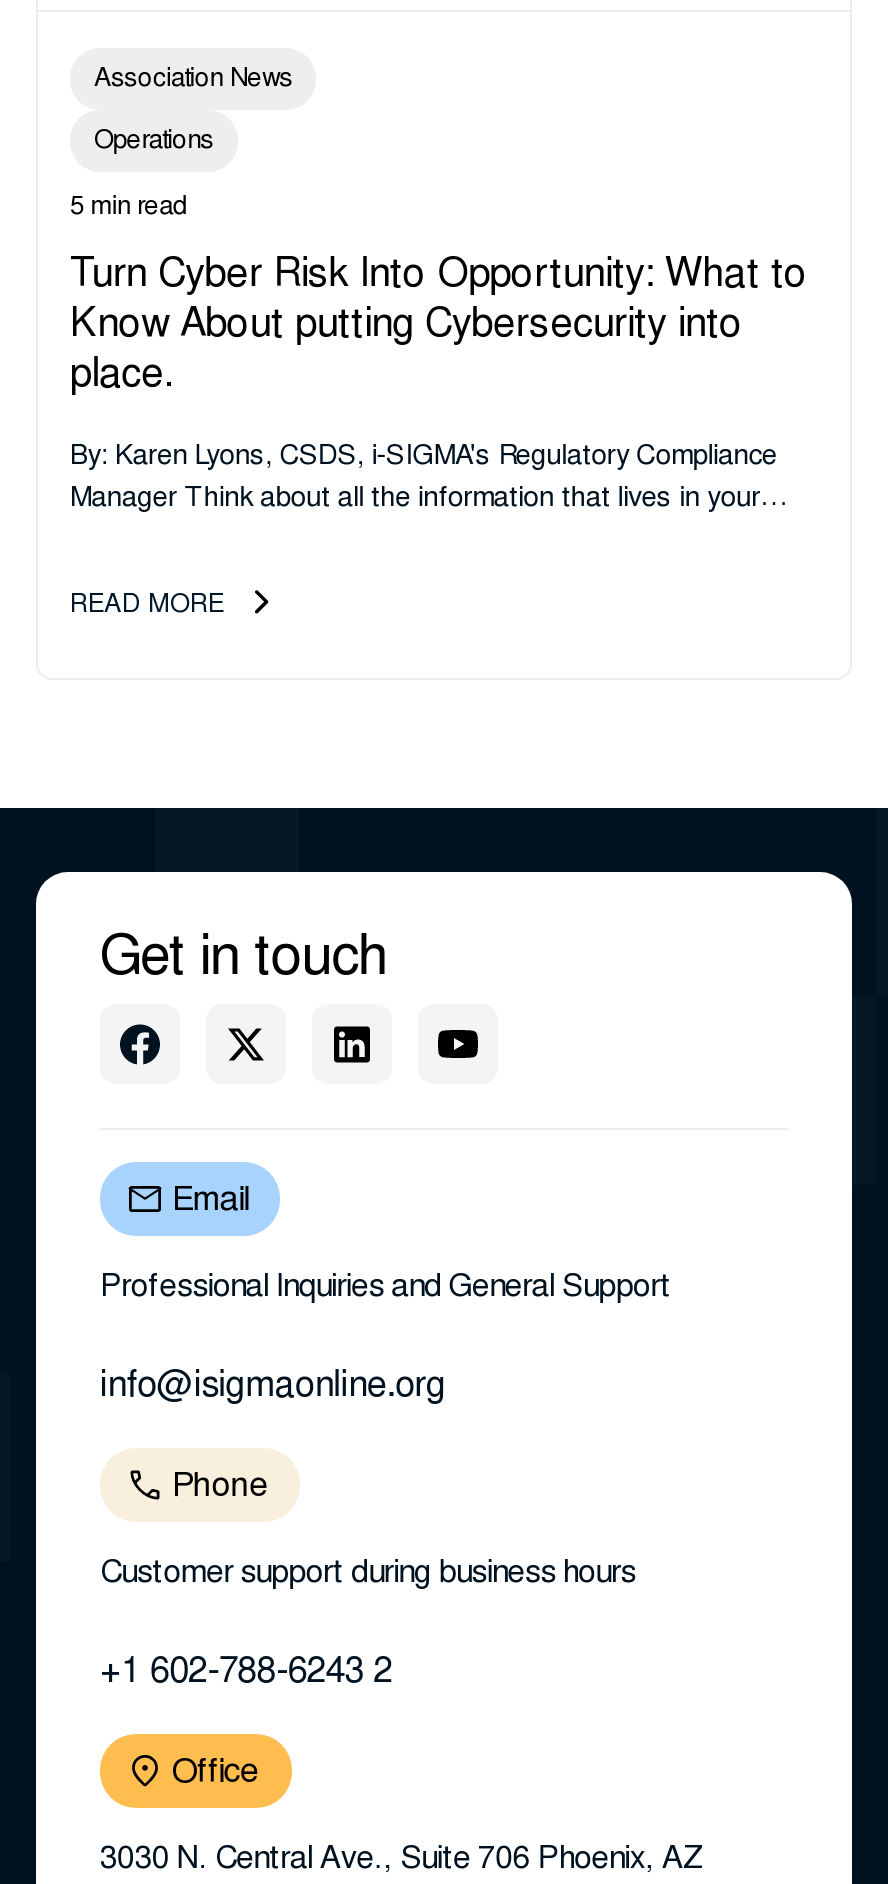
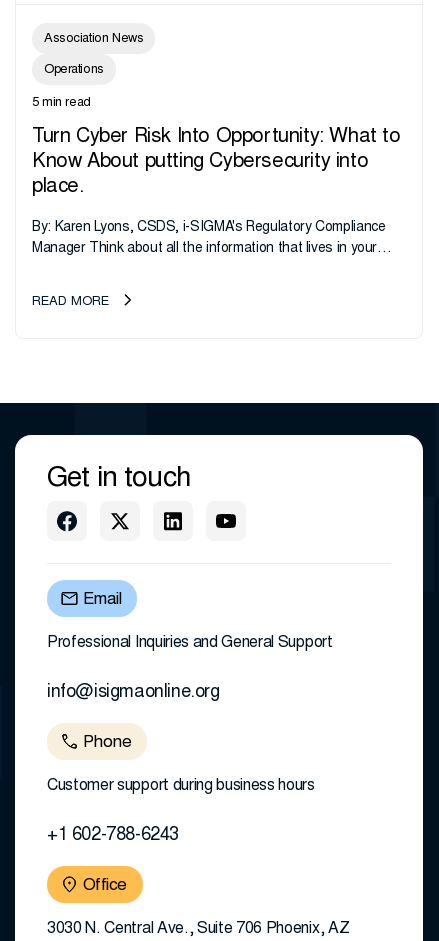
[100,1655,392,1691] +1 602-788-6243 2 -> [47,827,179,845] +1 602-788-6243

